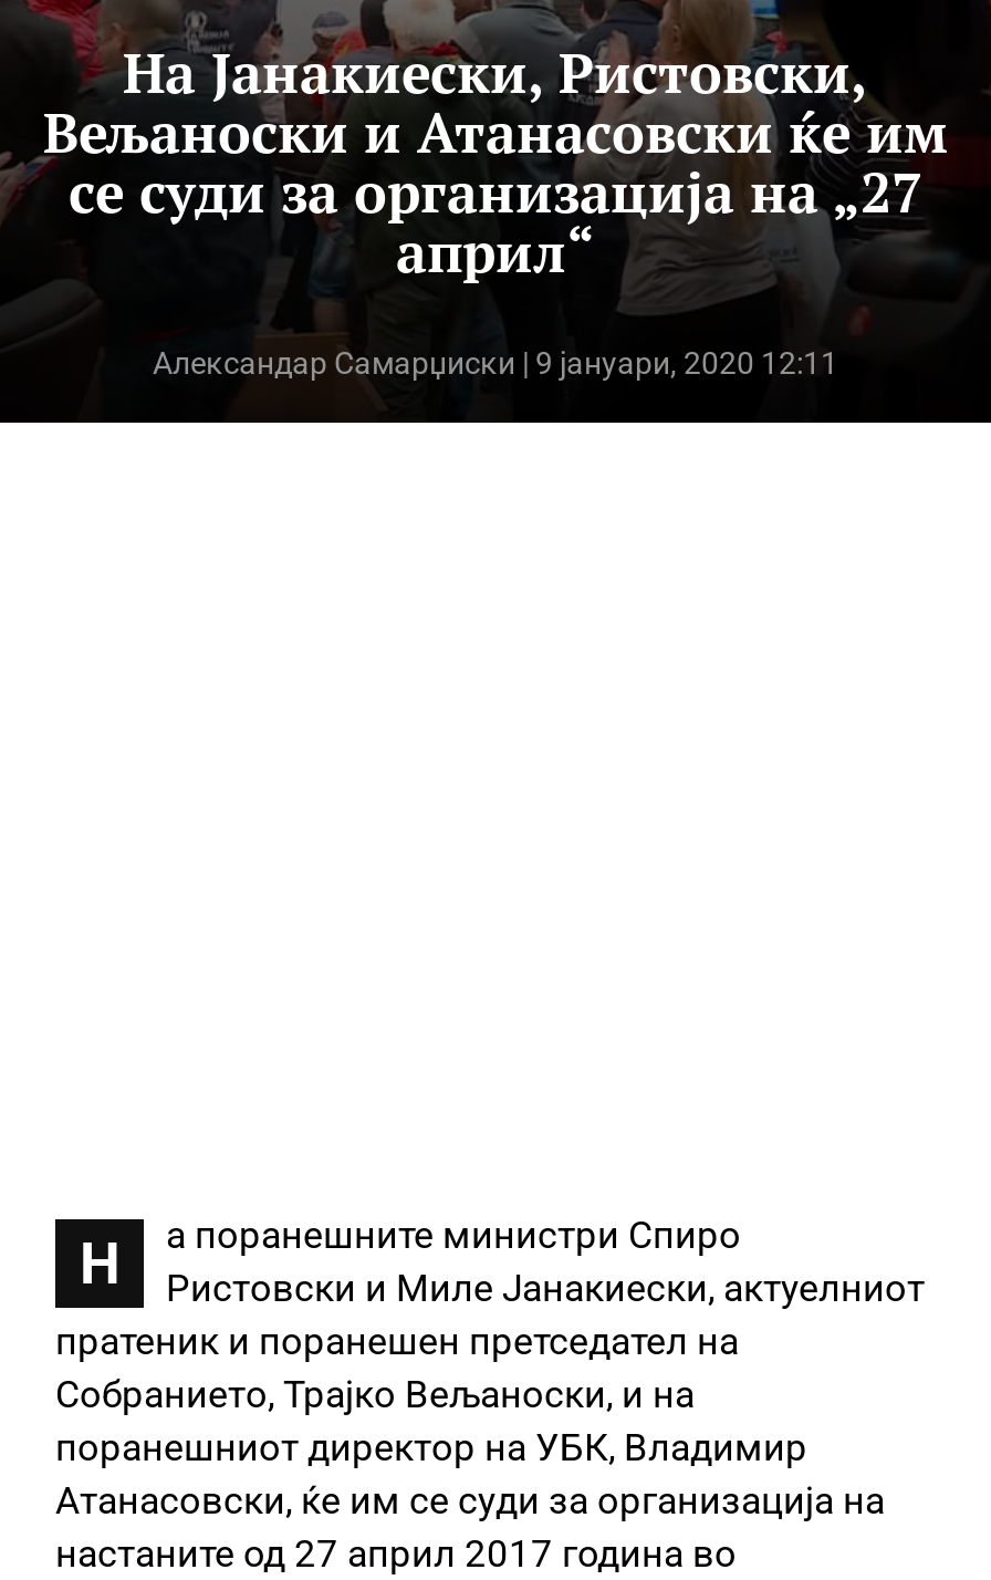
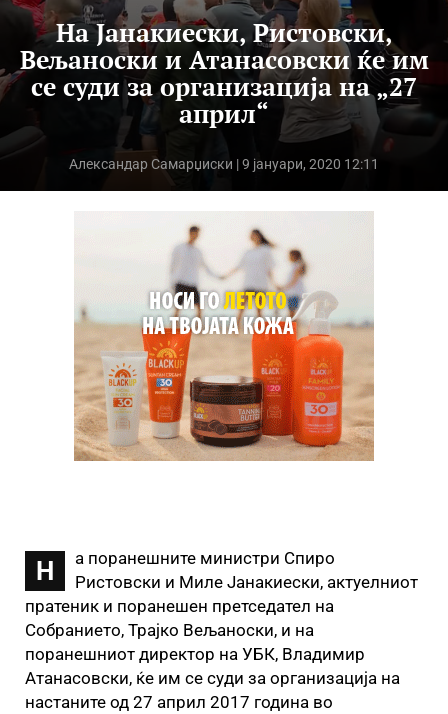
none -> [73,212,375,462] [image]

